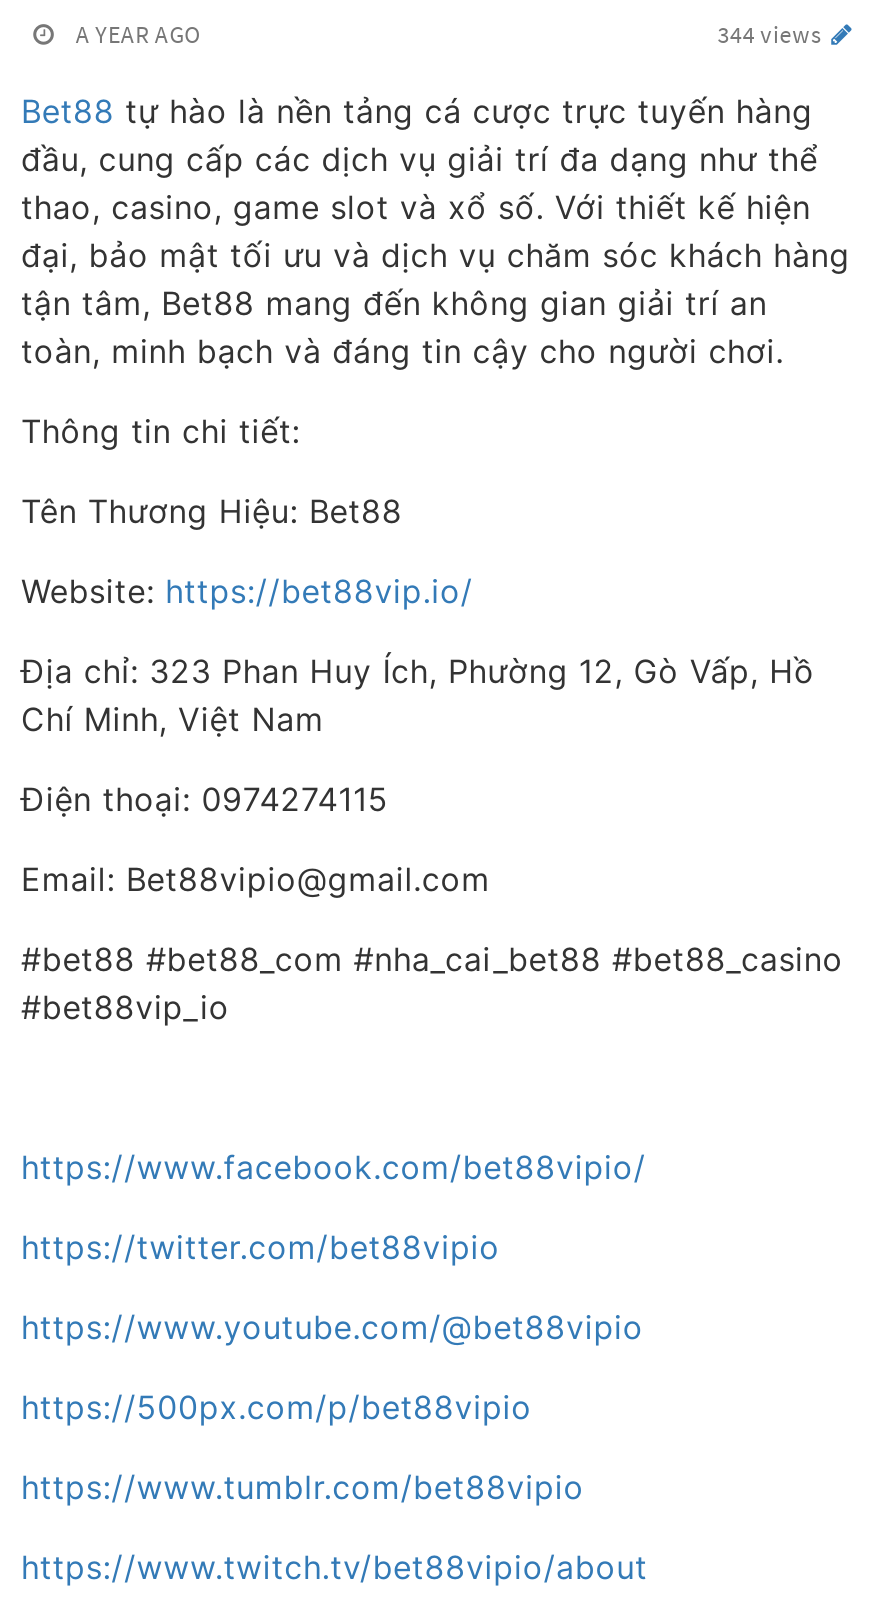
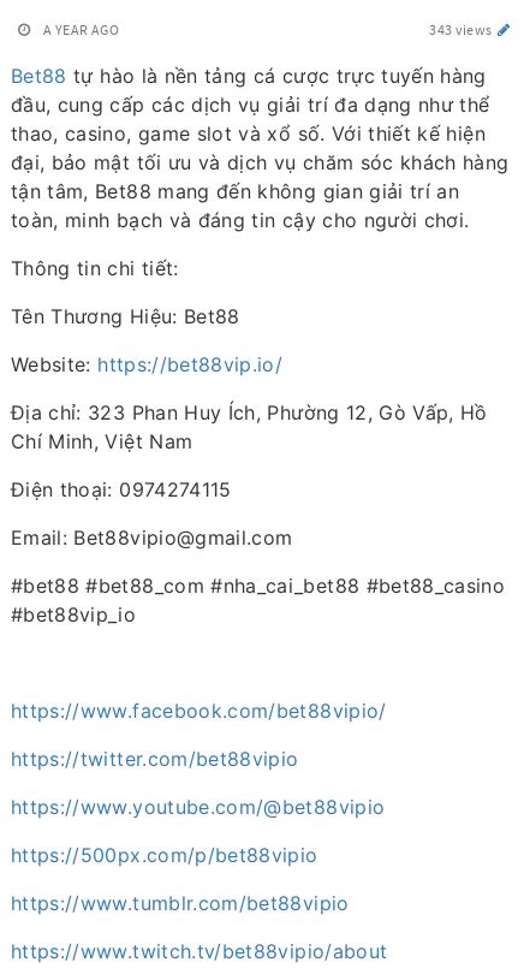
[717,19,826,49] 344 views -> [429,20,495,38] 343 views

